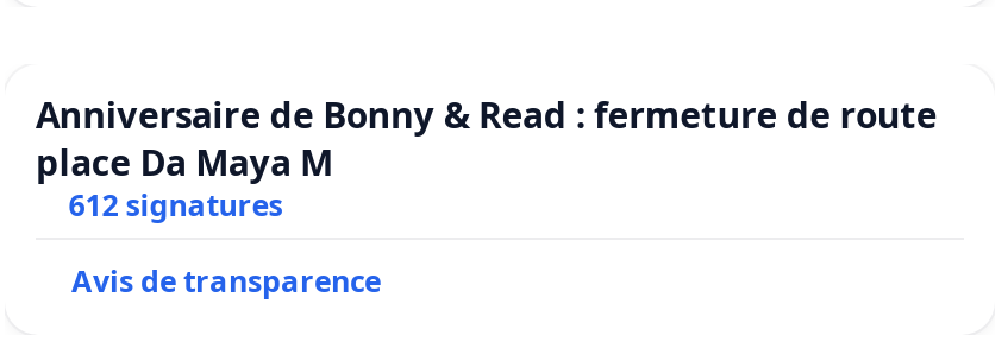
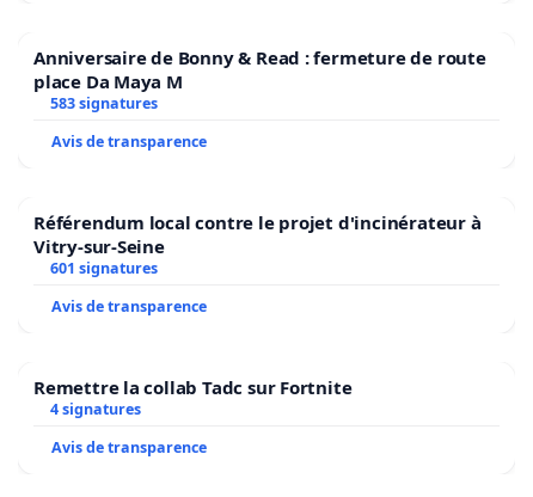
[69,185,283,225] 612 signatures -> [33,93,481,419] 583 signatures | Avis de transparence | Référendum local contre le projet d'incinérateur à | Vitry-sur-Seine | 601 signatures | Avis de transparence | Remettre la collab Tadc sur Fortnite | 4 signatures

